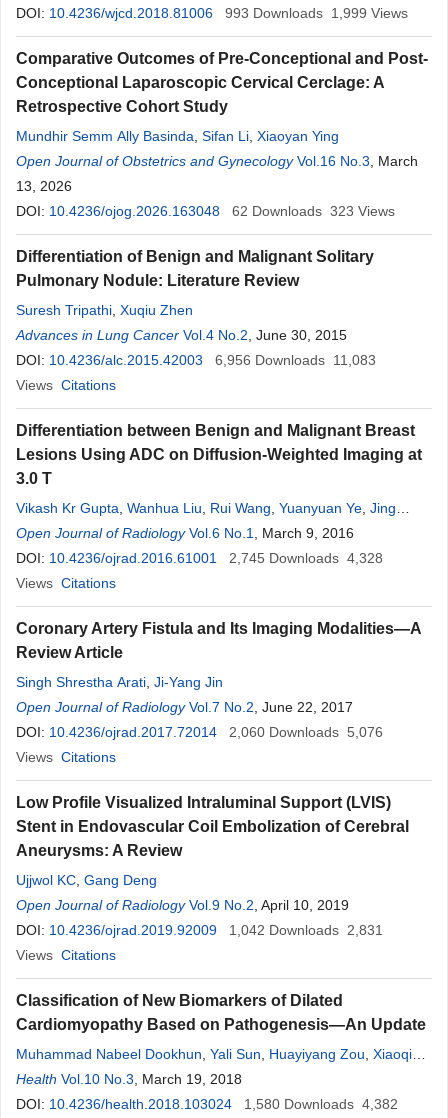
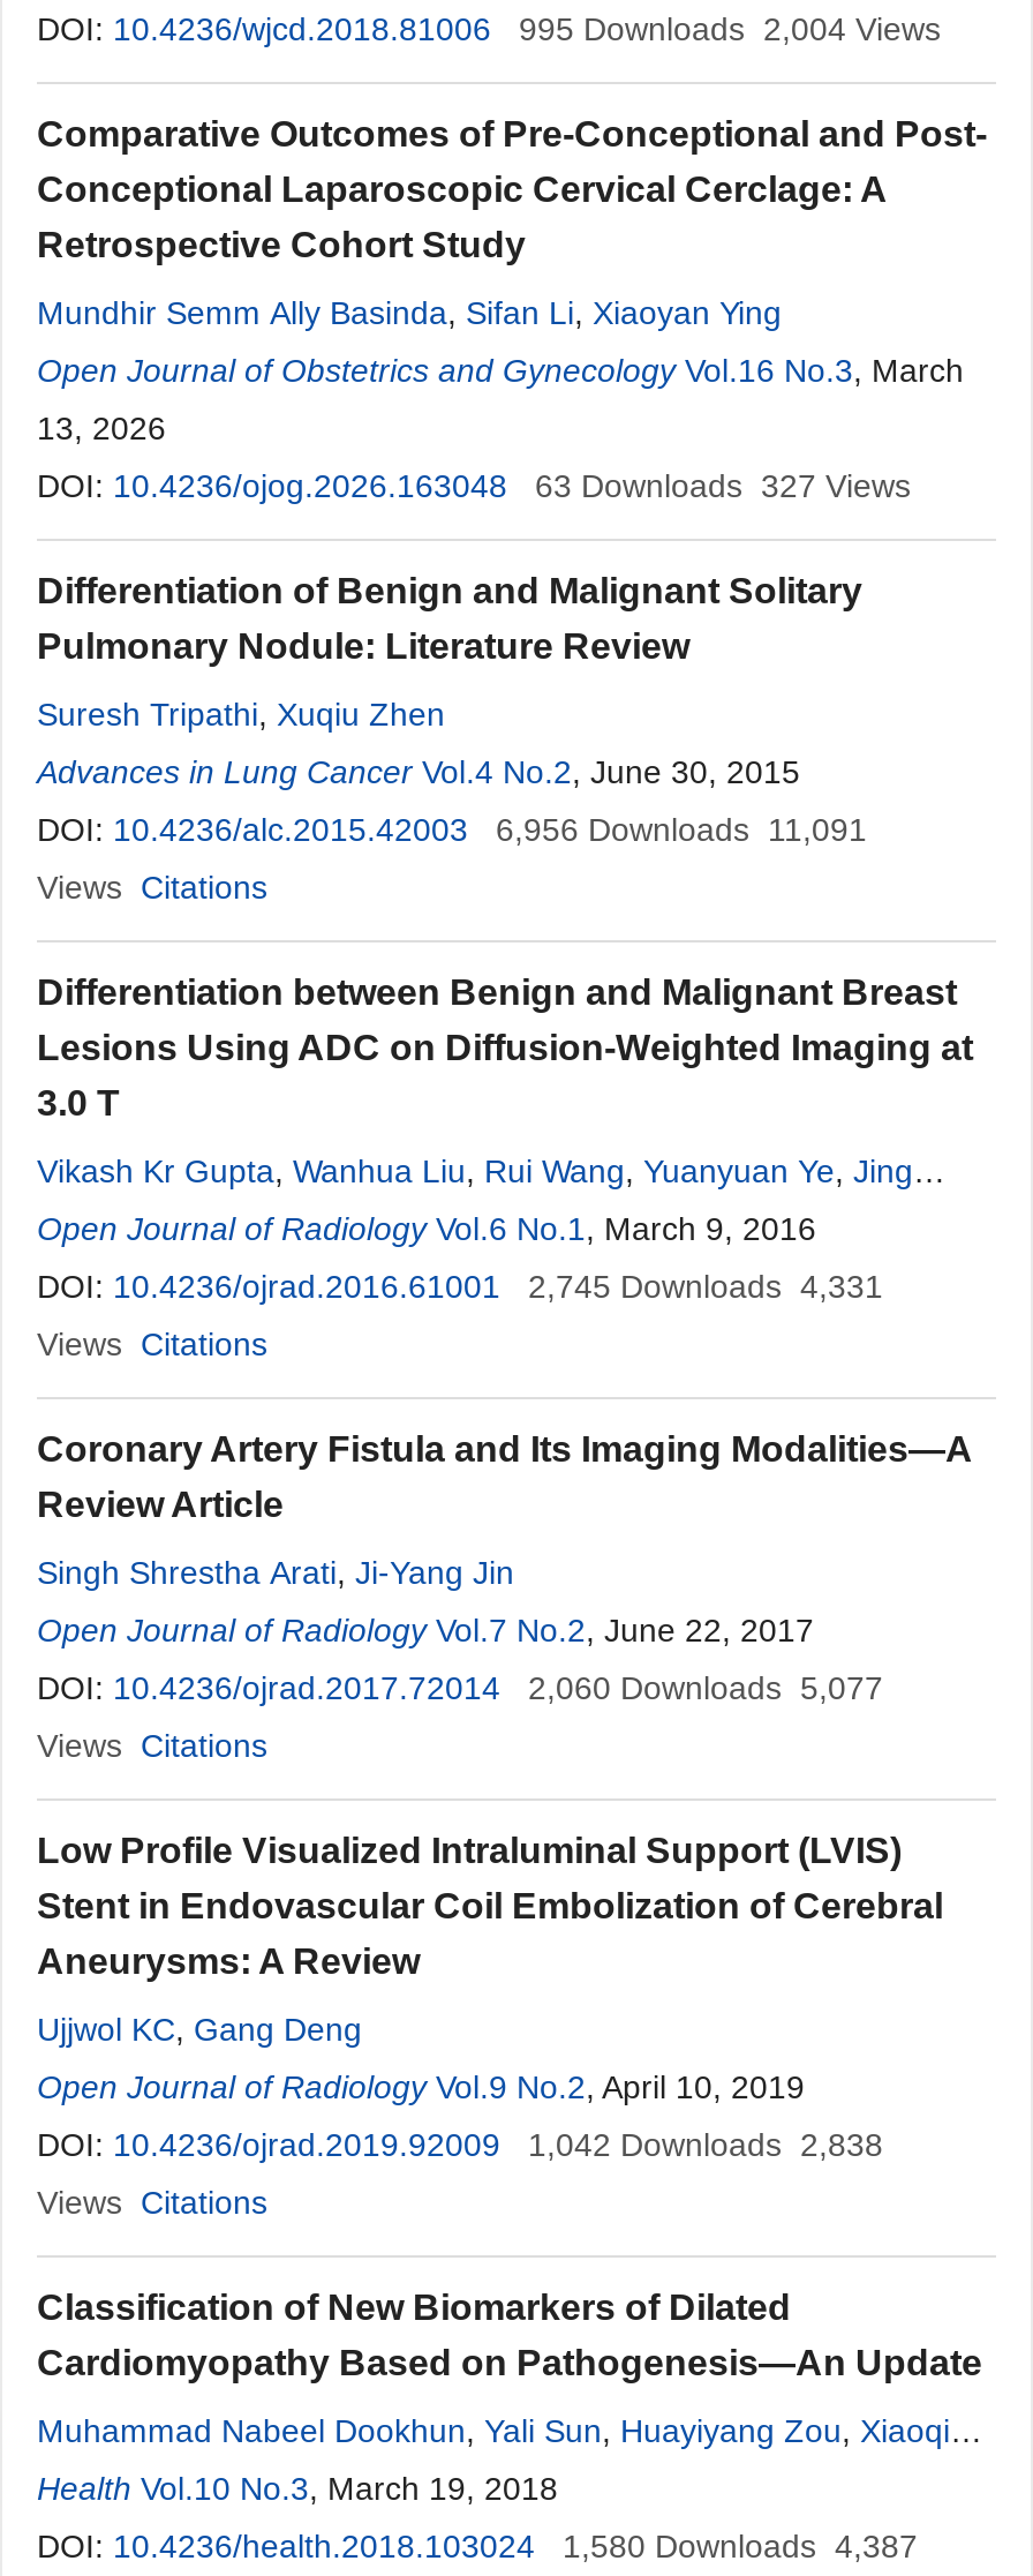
[225,5,408,21] 993 Downloads 1,999 Views -> [519,10,941,47] 995 Downloads 2,004 Views
[232,203,395,219] 62 Downloads 323 Views -> [535,467,911,504] 63 Downloads 327 Views
[16,352,376,368] DOI: 10.4236/alc.2015.42003 6,956 Downloads 11,083 -> [37,811,867,848] DOI: 10.4236/alc.2015.42003 6,956 Downloads 11,091
[16,550,383,566] DOI: 10.4236/ojrad.2016.61001 2,745 Downloads 4,328 -> [37,1268,883,1305] DOI: 10.4236/ojrad.2016.61001 2,745 Downloads 4,331
[16,724,383,740] DOI: 10.4236/ojrad.2017.72014 2,060 Downloads 5,076 -> [37,1669,883,1706] DOI: 10.4236/ojrad.2017.72014 2,060 Downloads 5,077
[16,922,383,938] DOI: 10.4236/ojrad.2019.92009 1,042 Downloads 2,831 -> [37,2126,883,2163] DOI: 10.4236/ojrad.2019.92009 1,042 Downloads 2,838
[16,1096,398,1112] DOI: 10.4236/health.2018.103024 1,580 Downloads 4,382 -> [37,2528,918,2564] DOI: 10.4236/health.2018.103024 1,580 Downloads 4,387

